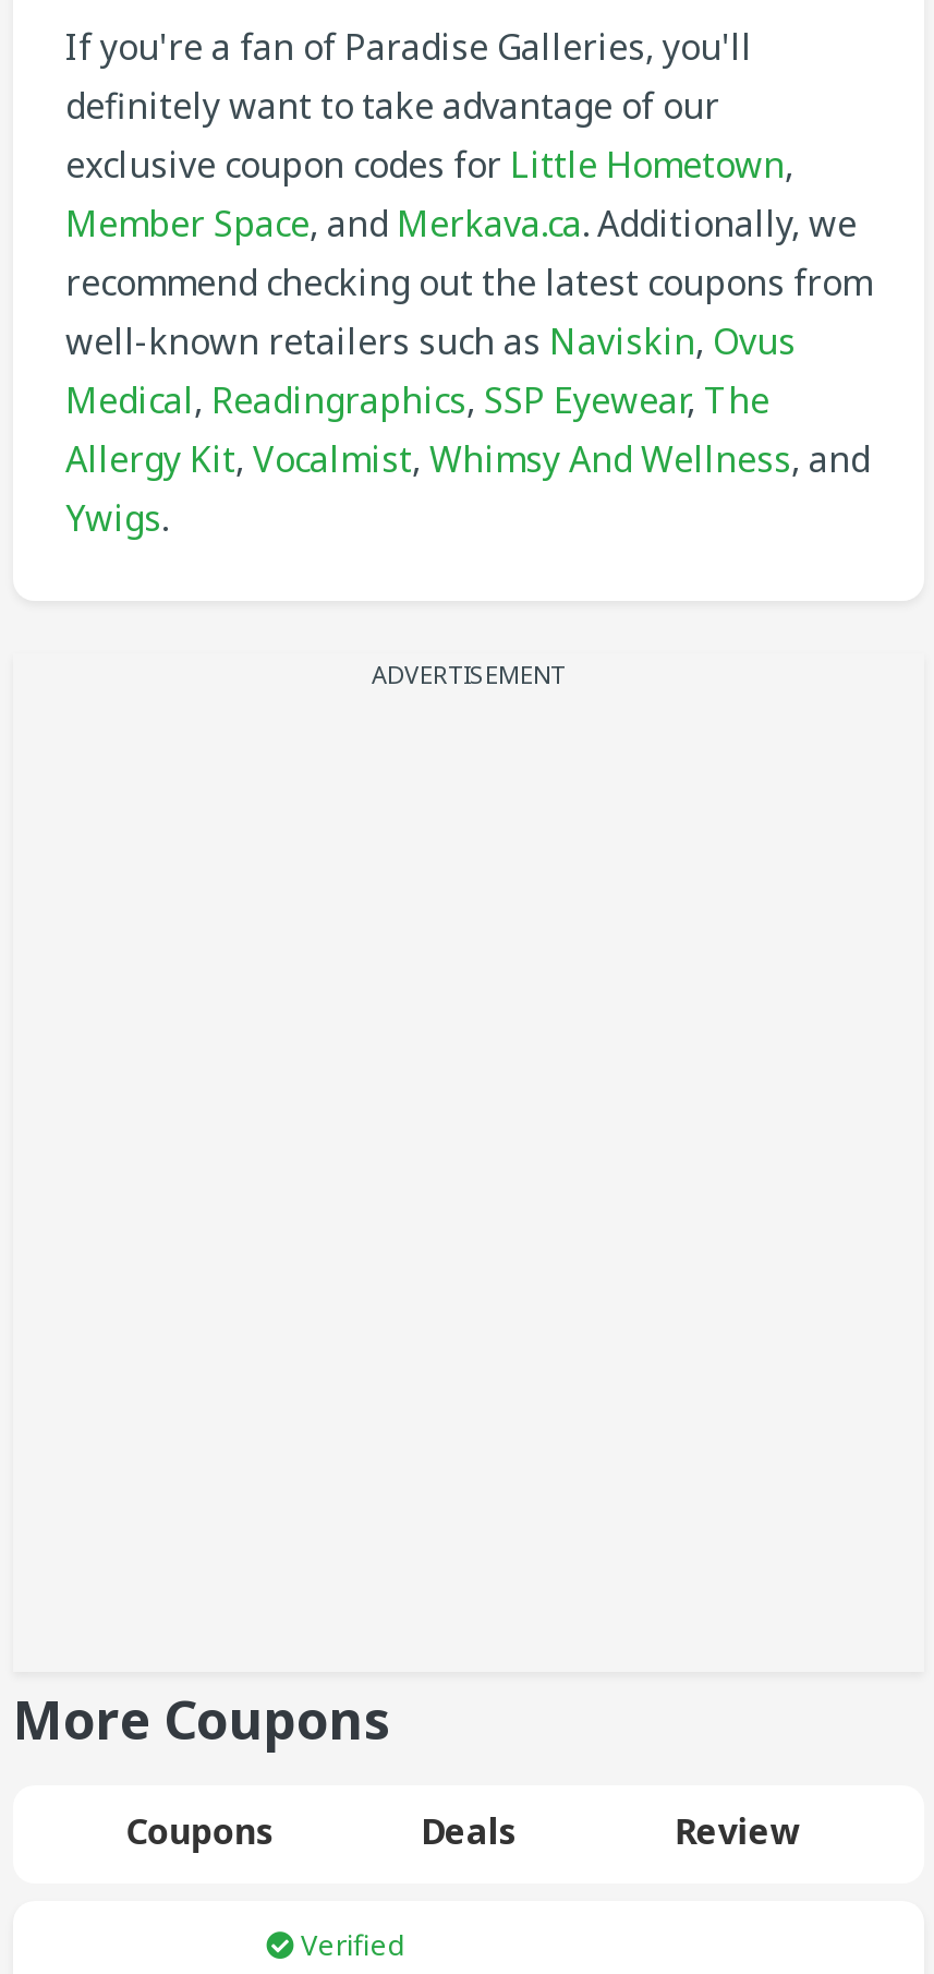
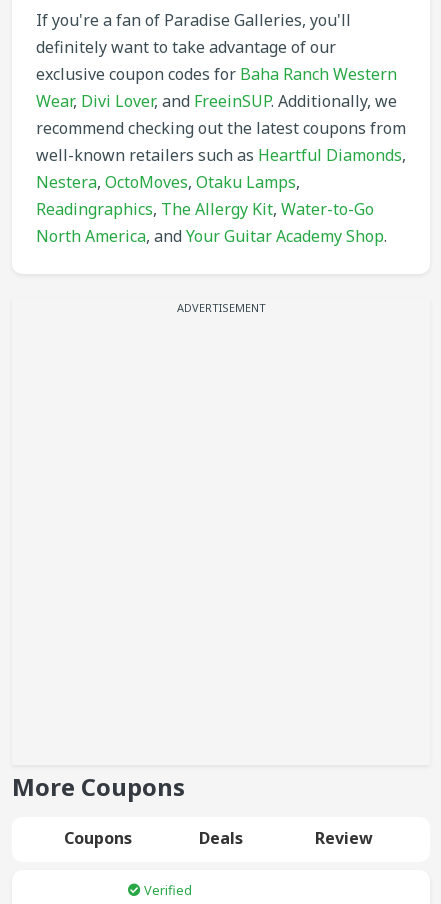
[65,140,857,247] exclusive coupon codes for Little Hometown, | Member Space, and Merkava.ca. Additionally, we -> [36,63,397,112] exclusive coupon codes for Baha Ranch Western | Wear, Divi Lover, and FreeinSUP. Additionally, we
[65,317,870,542] well-known retailers such as Naviskin, Ovus | Medical, Readingraphics, SSP Eyewear, The | Allergy Kit, Vocalmist, Whimsy And Wellness, and | Ywigs. -> [36,144,406,247] well-known retailers such as Heartful Diamonds, | Nestera, OctoMoves, Otaku Lamps, | Readingraphics, The Allergy Kit, Water-to-Go | North America, and Your Guitar Academy Shop.

